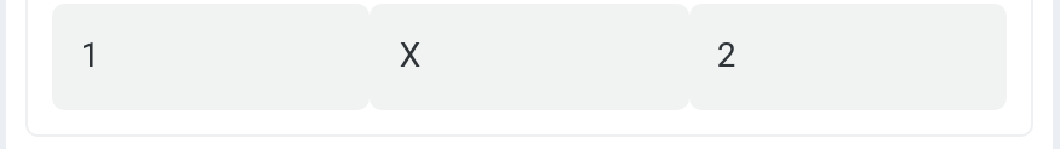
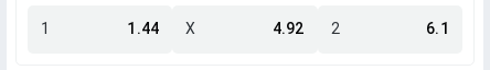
none -> [127,20,159,37] 1.44
none -> [272,20,304,37] 4.92
none -> [426,20,449,37] 6.1

